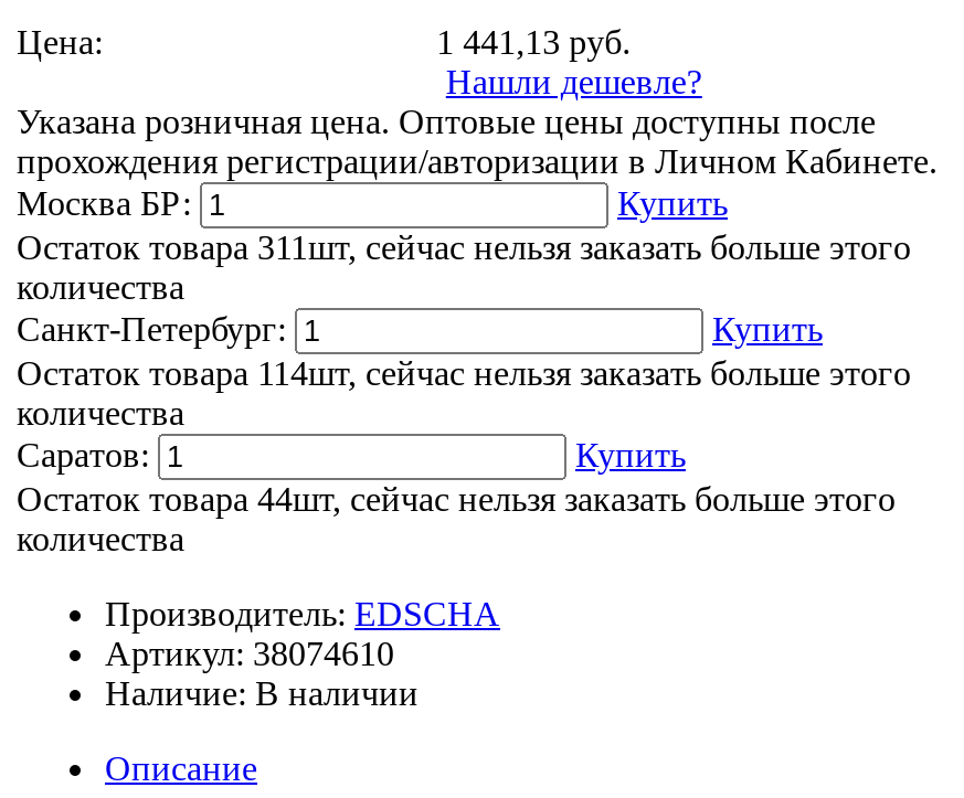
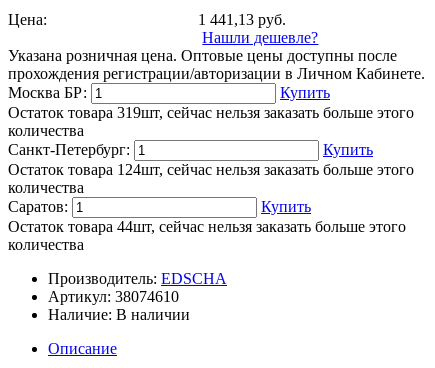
[17,229,911,267] Остаток товара 311шт, сейчас нельзя заказать больше этого -> [8,104,414,121] Остаток товара 319шт, сейчас нельзя заказать больше этого
[17,355,911,393] Остаток товара 114шт, сейчас нельзя заказать больше этого -> [8,161,414,178] Остаток товара 124шт, сейчас нельзя заказать больше этого

